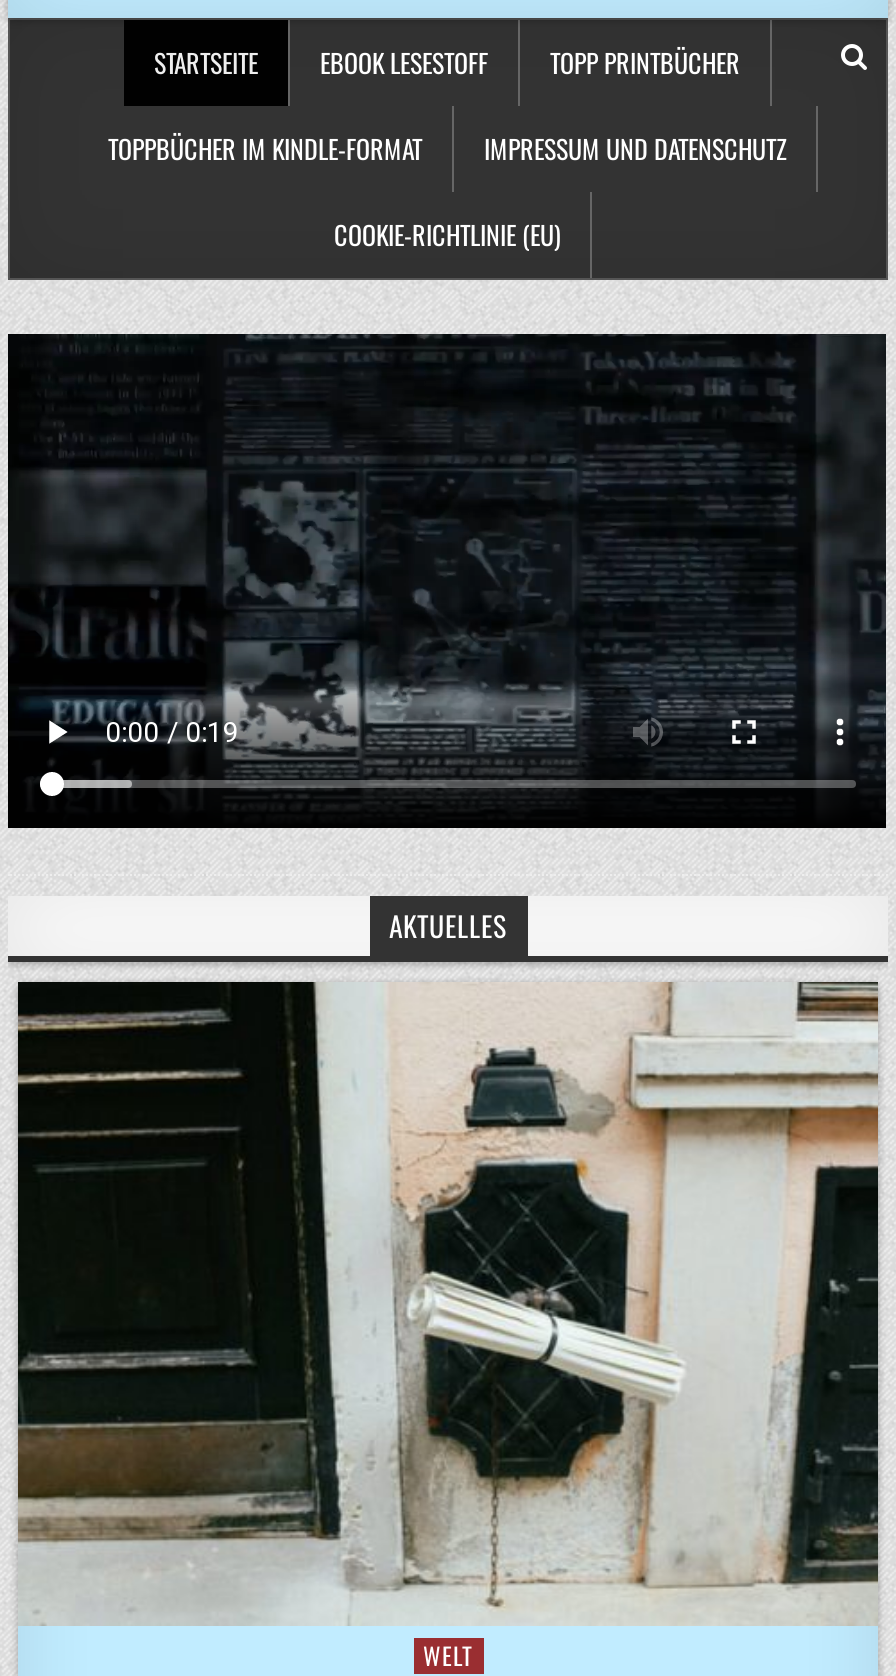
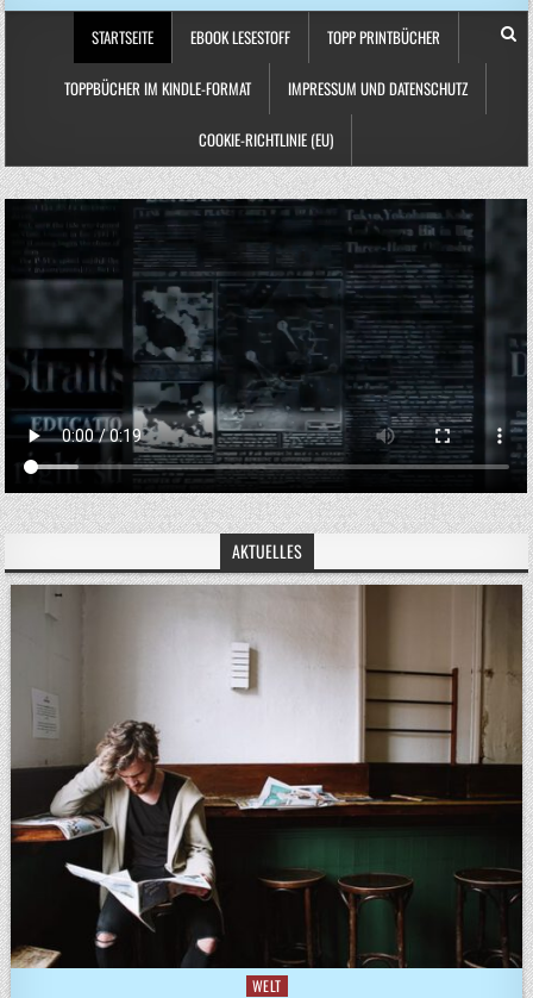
[18,982,878,1626] [image] -> [10,584,523,969] [image]

